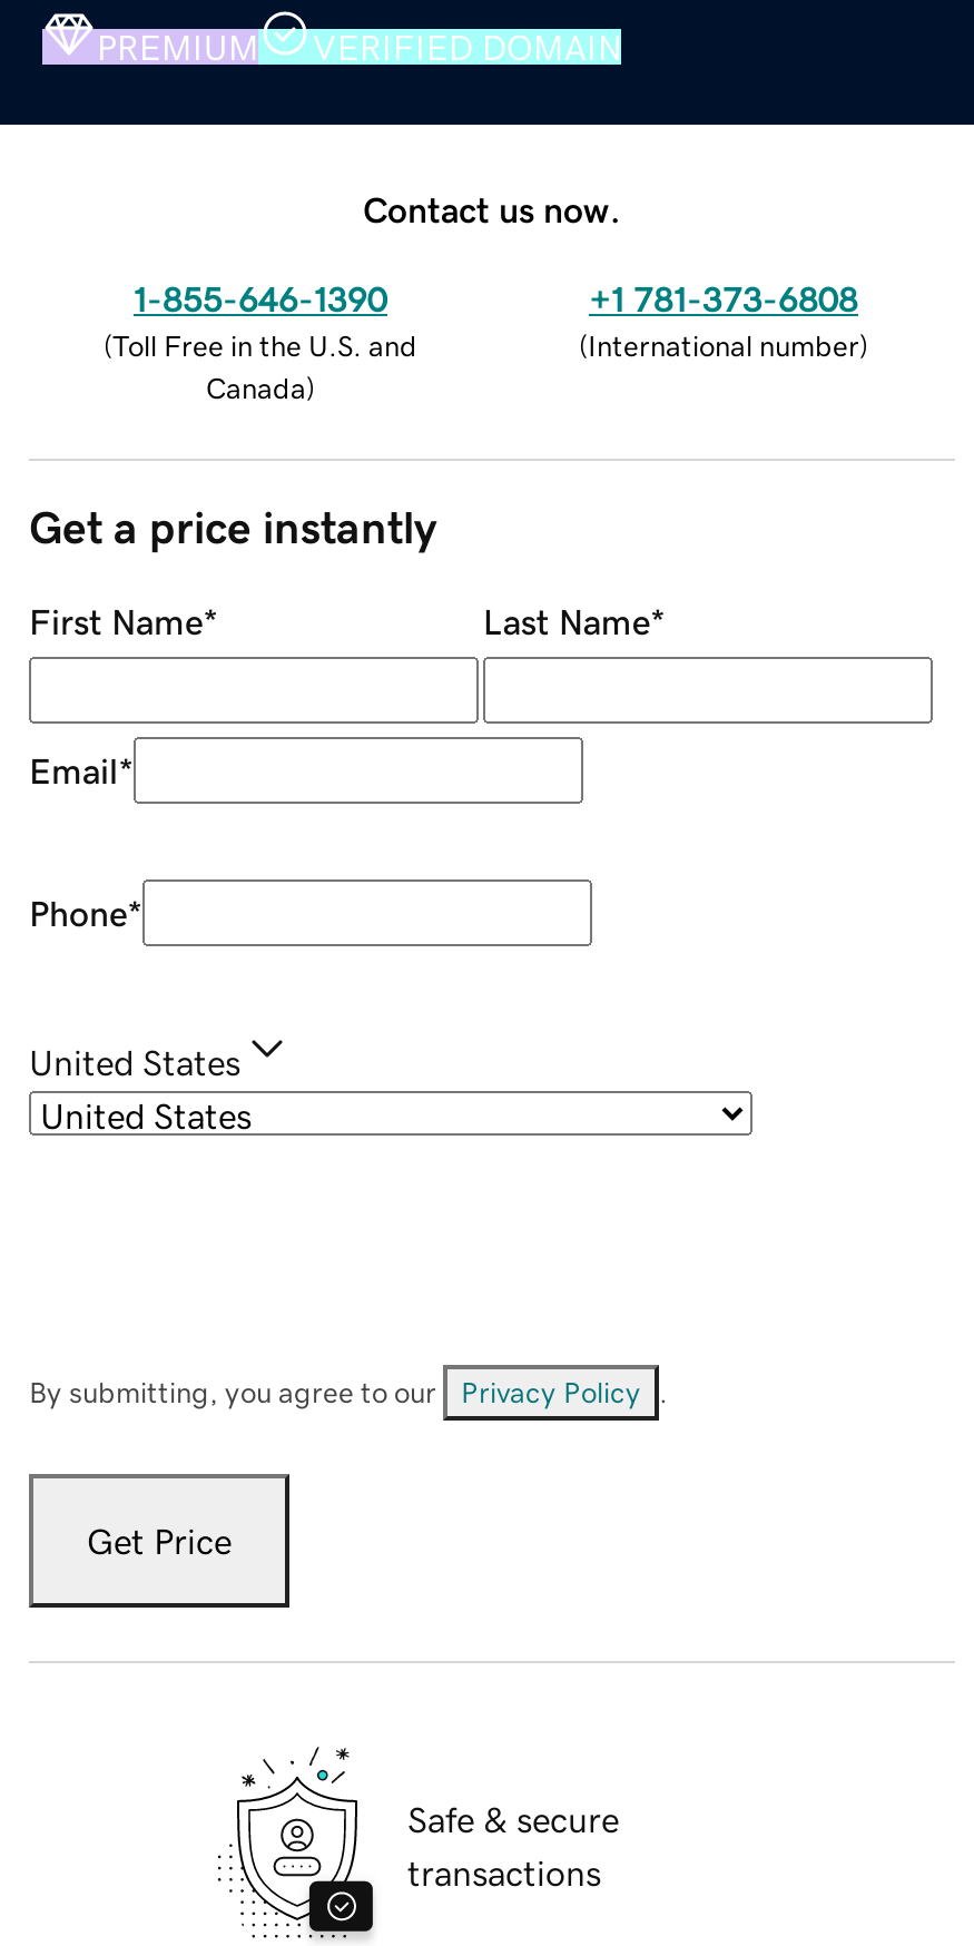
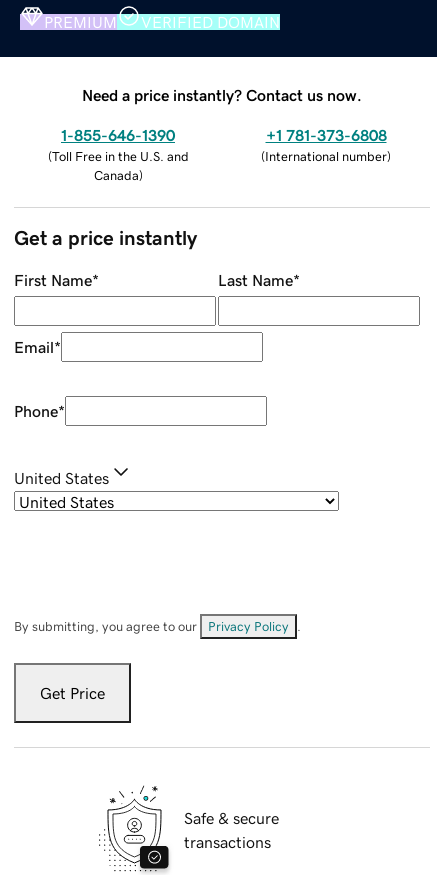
[363,191,621,226] Contact us now. -> [82,87,362,103] Need a price instantly? Contact us now.

